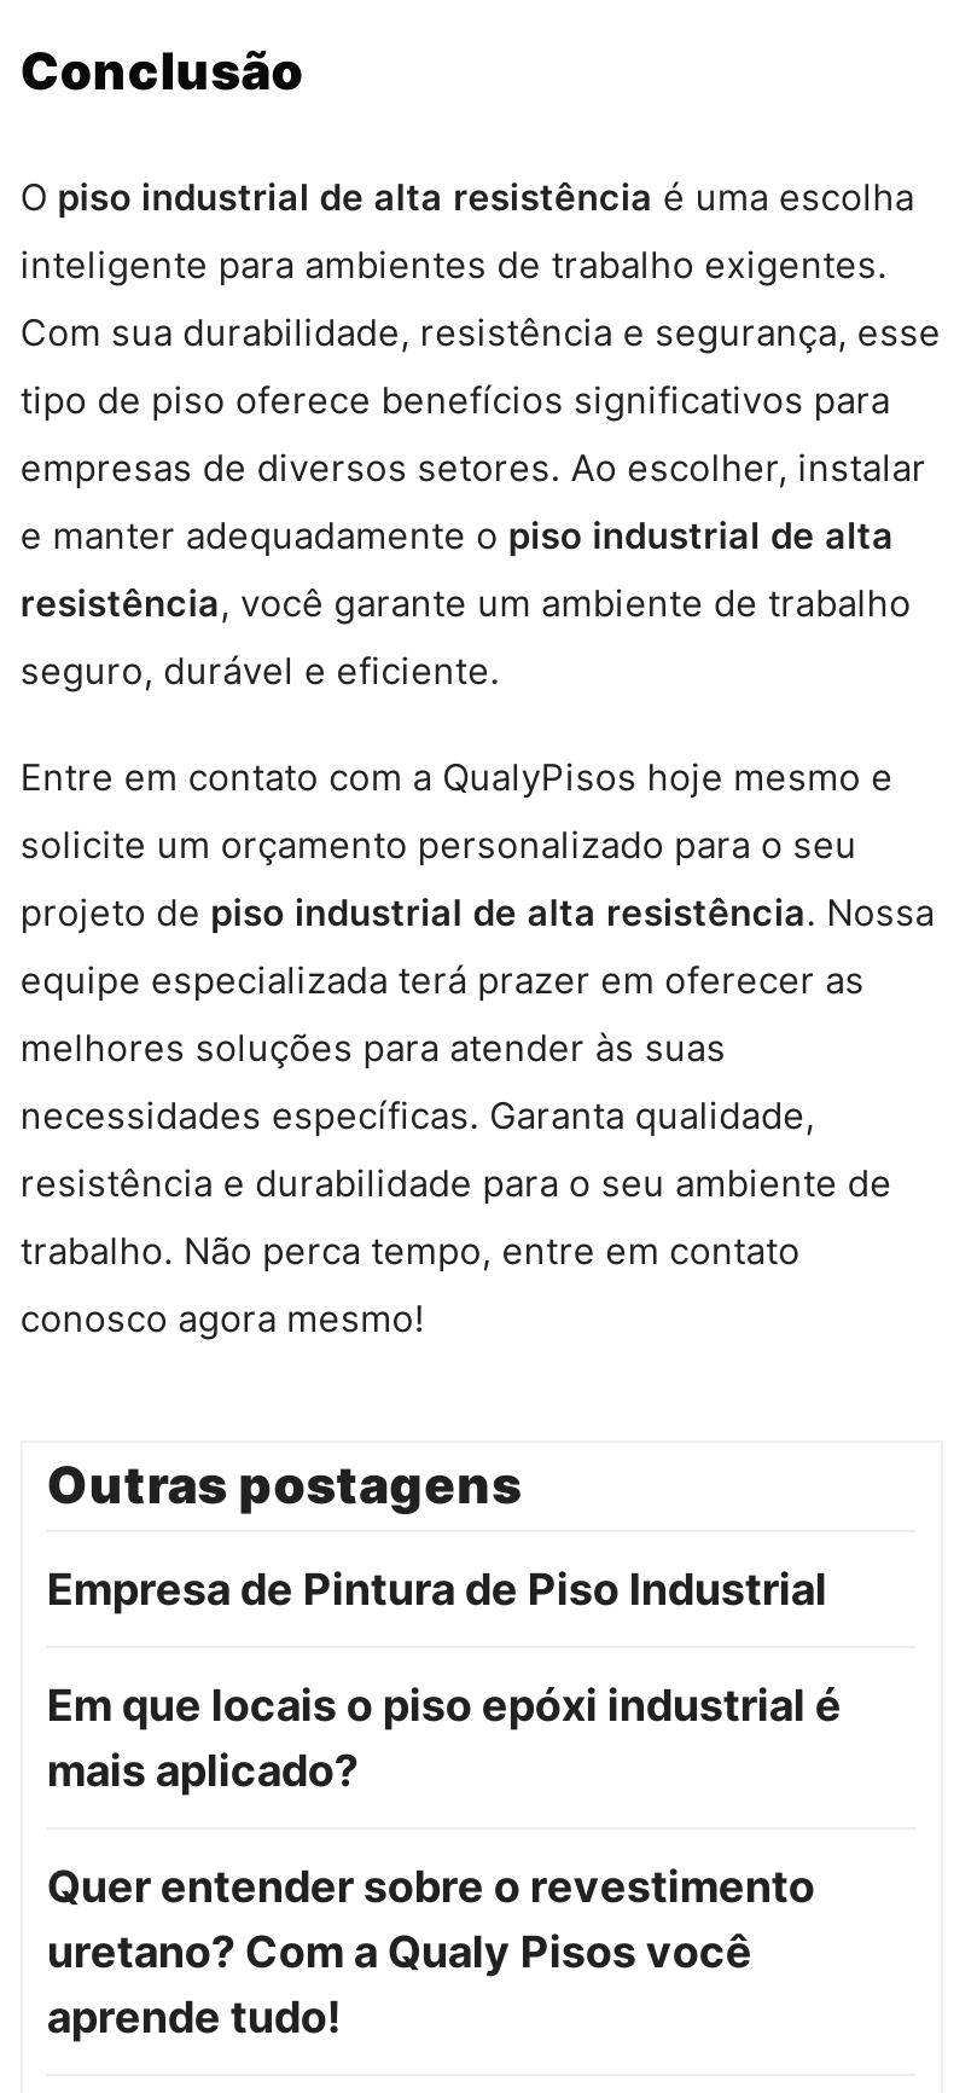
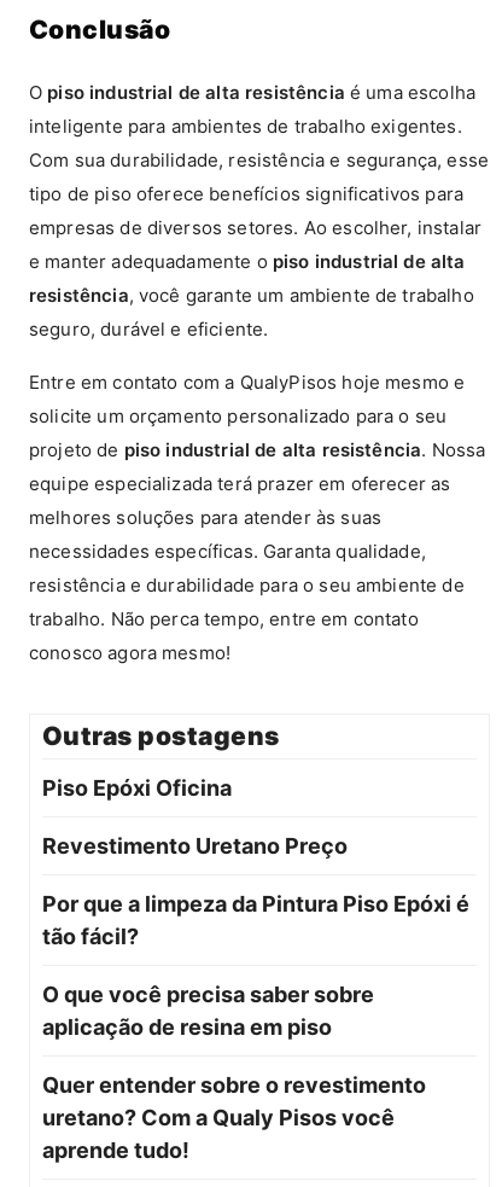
[47,1565,842,1797] Empresa de Pintura de Piso Industrial | Em que locais o piso epóxi industrial é | mais aplicado? -> [42,776,469,1040] Piso Epóxi Oficina | Revestimento Uretano Preço | Por que a limpeza da Pintura Piso Epóxi é | tão fácil? | O que você precisa saber sobre | aplicação de resina em piso

